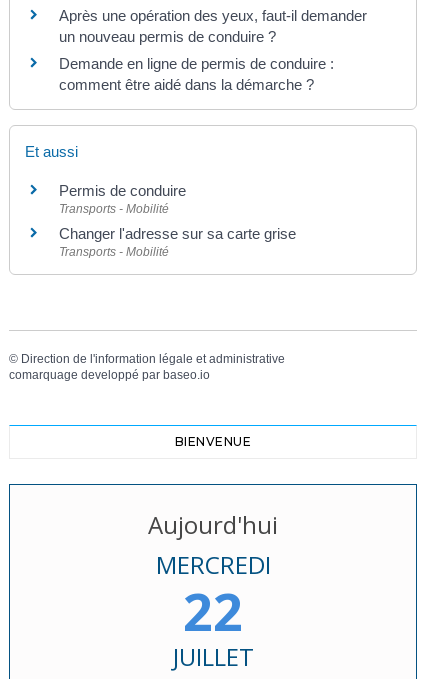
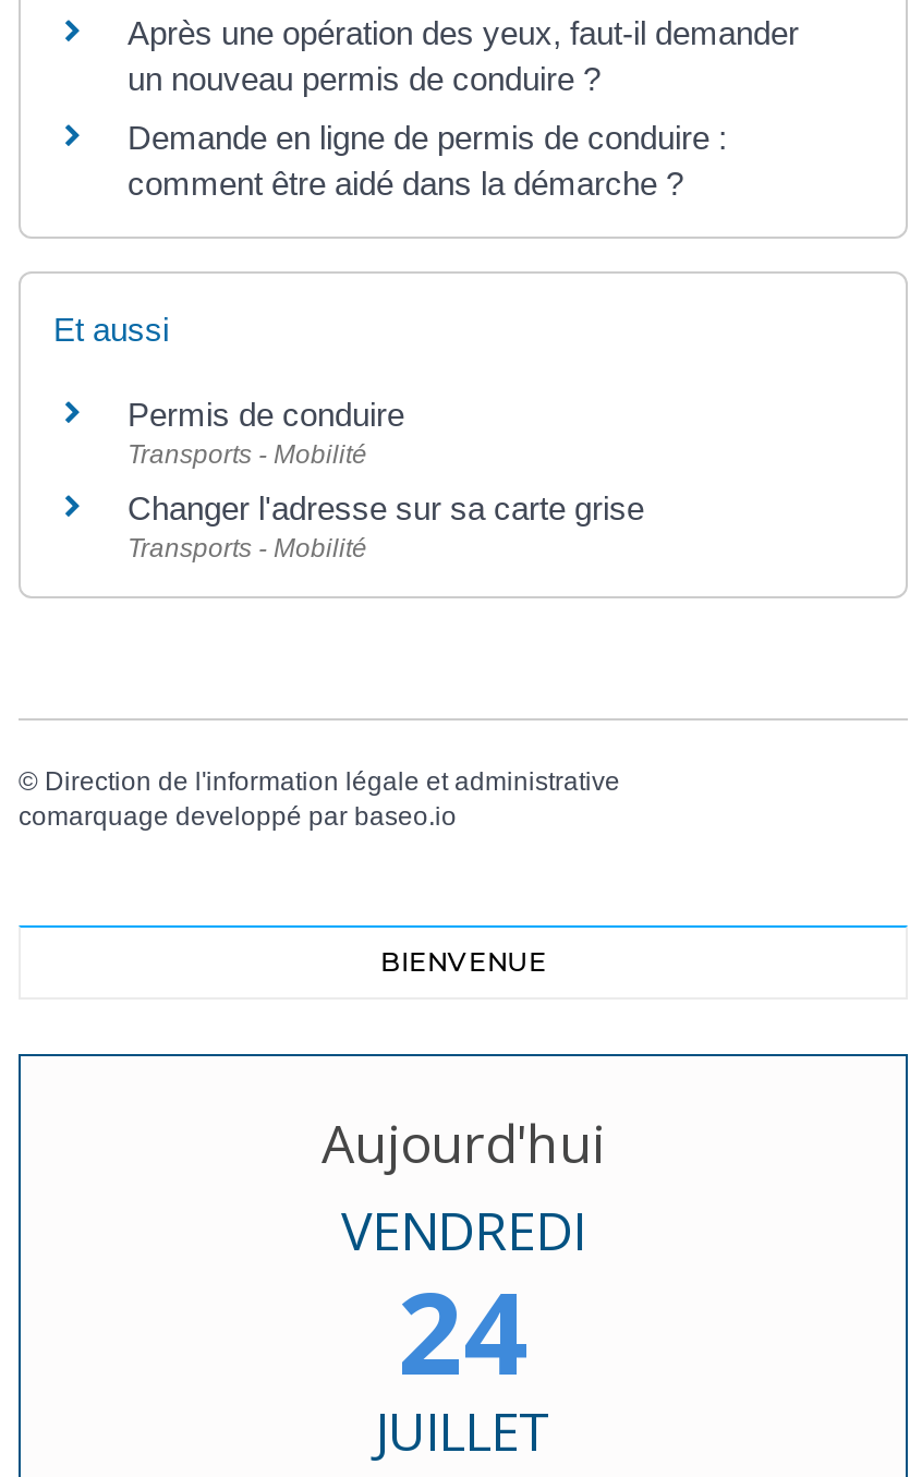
[155,548,270,646] MERCREDI | 22 -> [341,1194,585,1408] VENDREDI | 24

